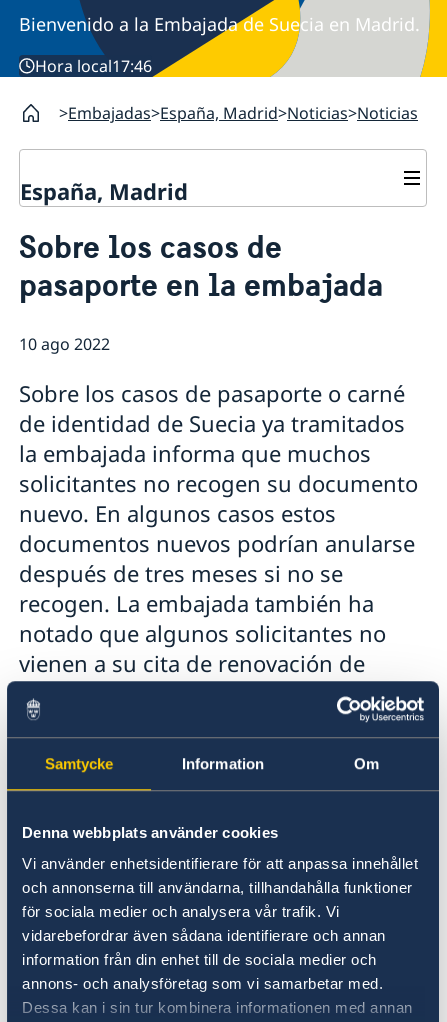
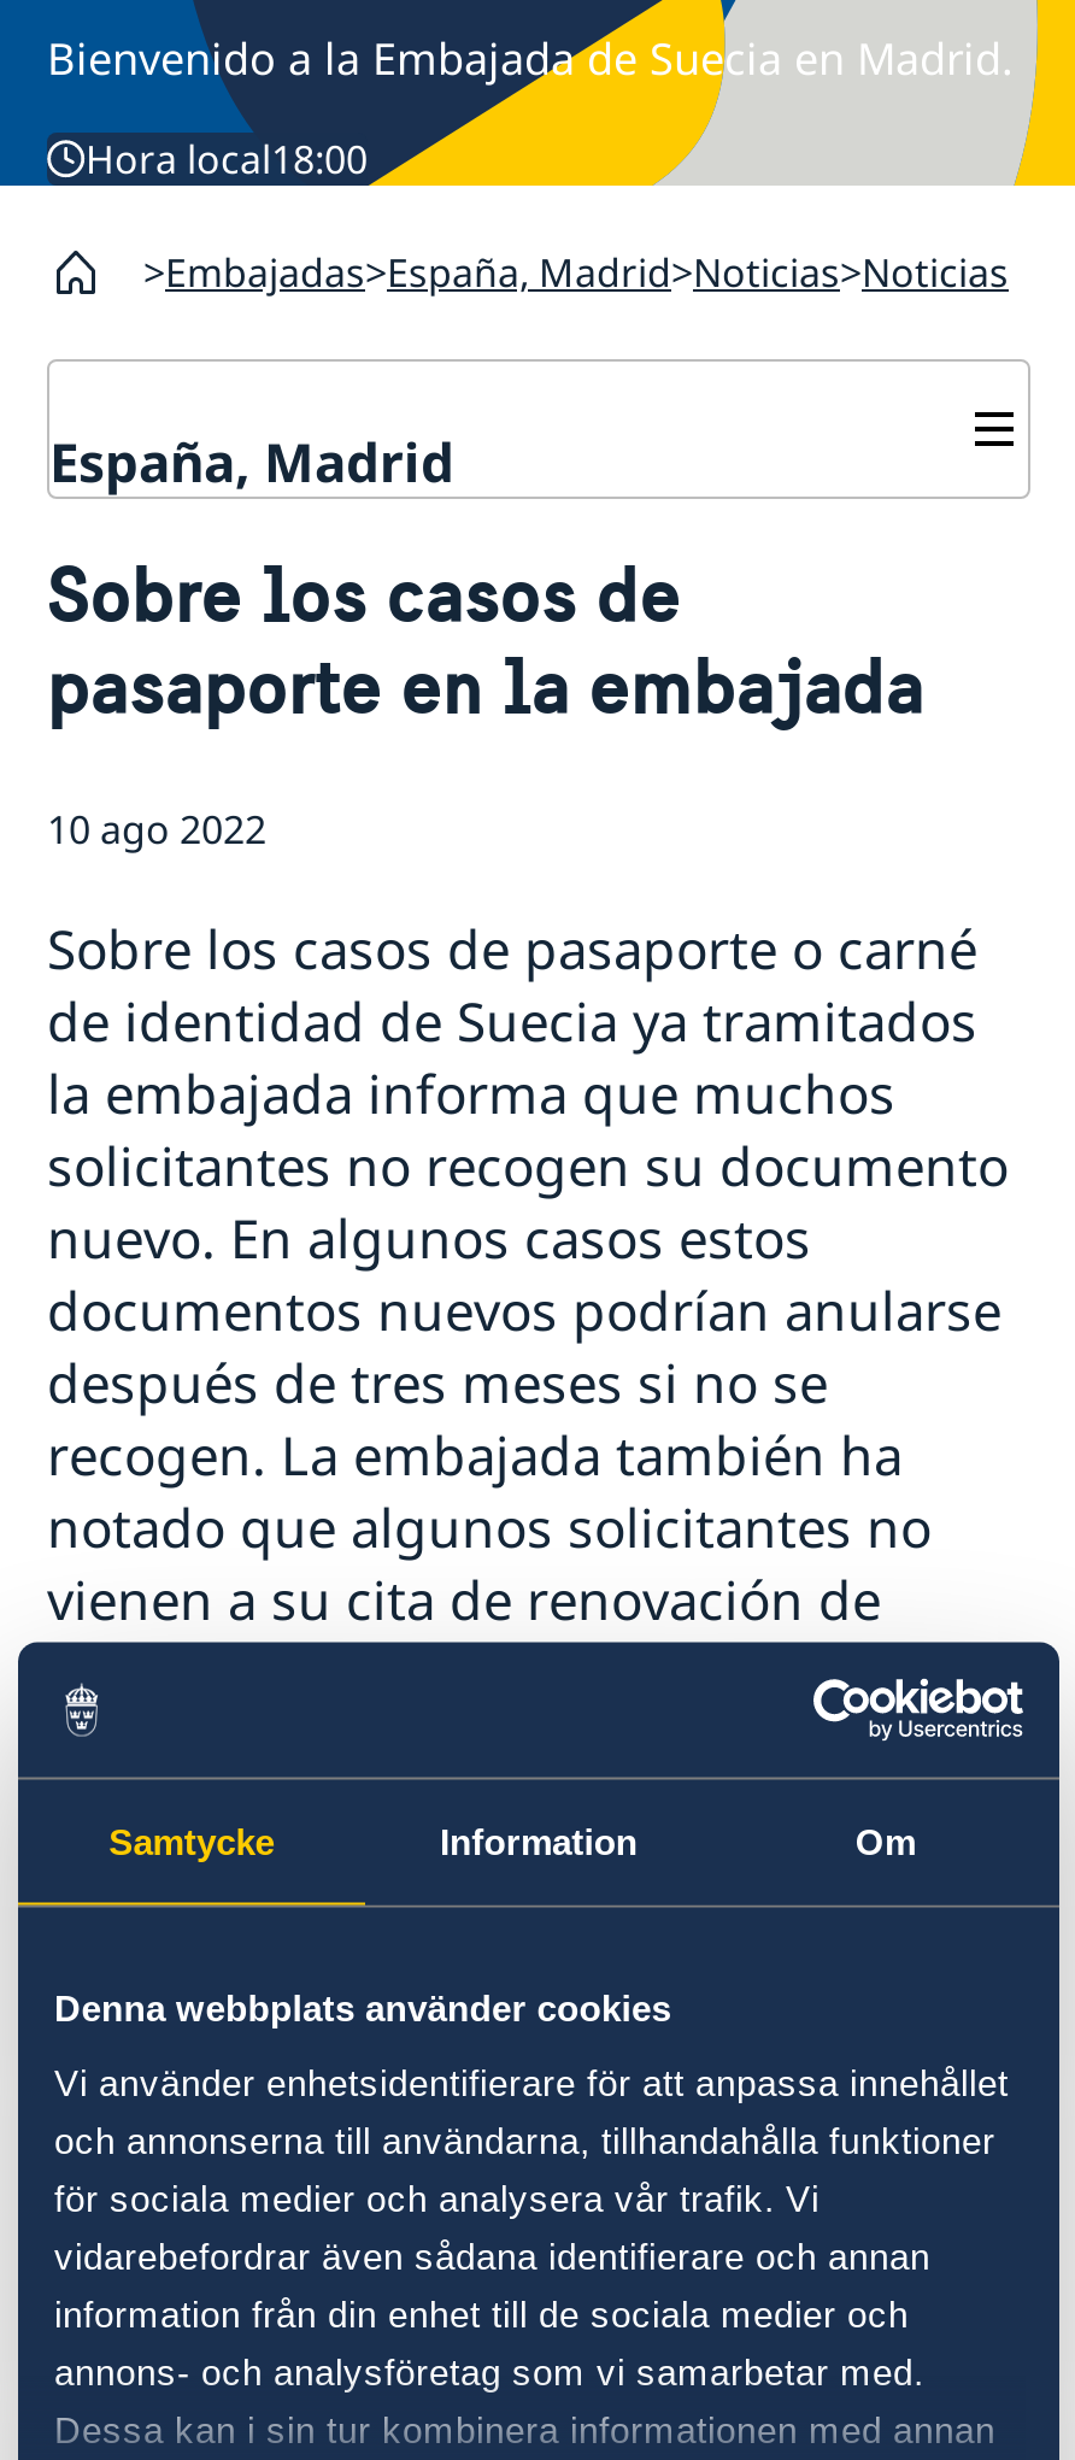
[35,55,152,77] Hora local17:46 -> [86,134,368,187] Hora local18:00

